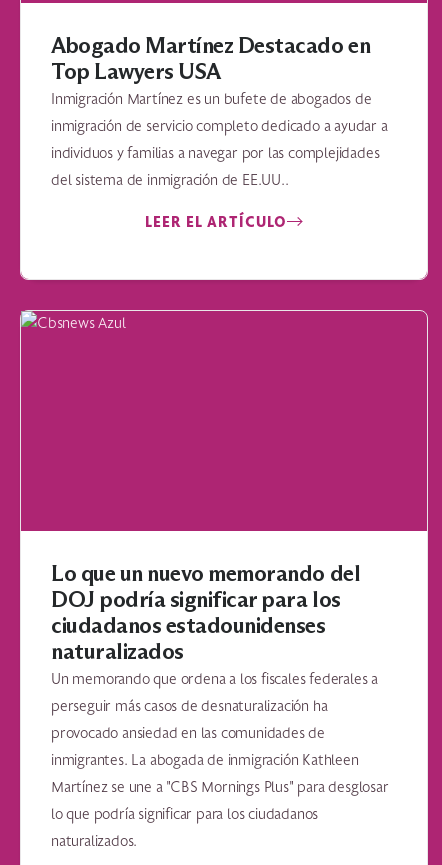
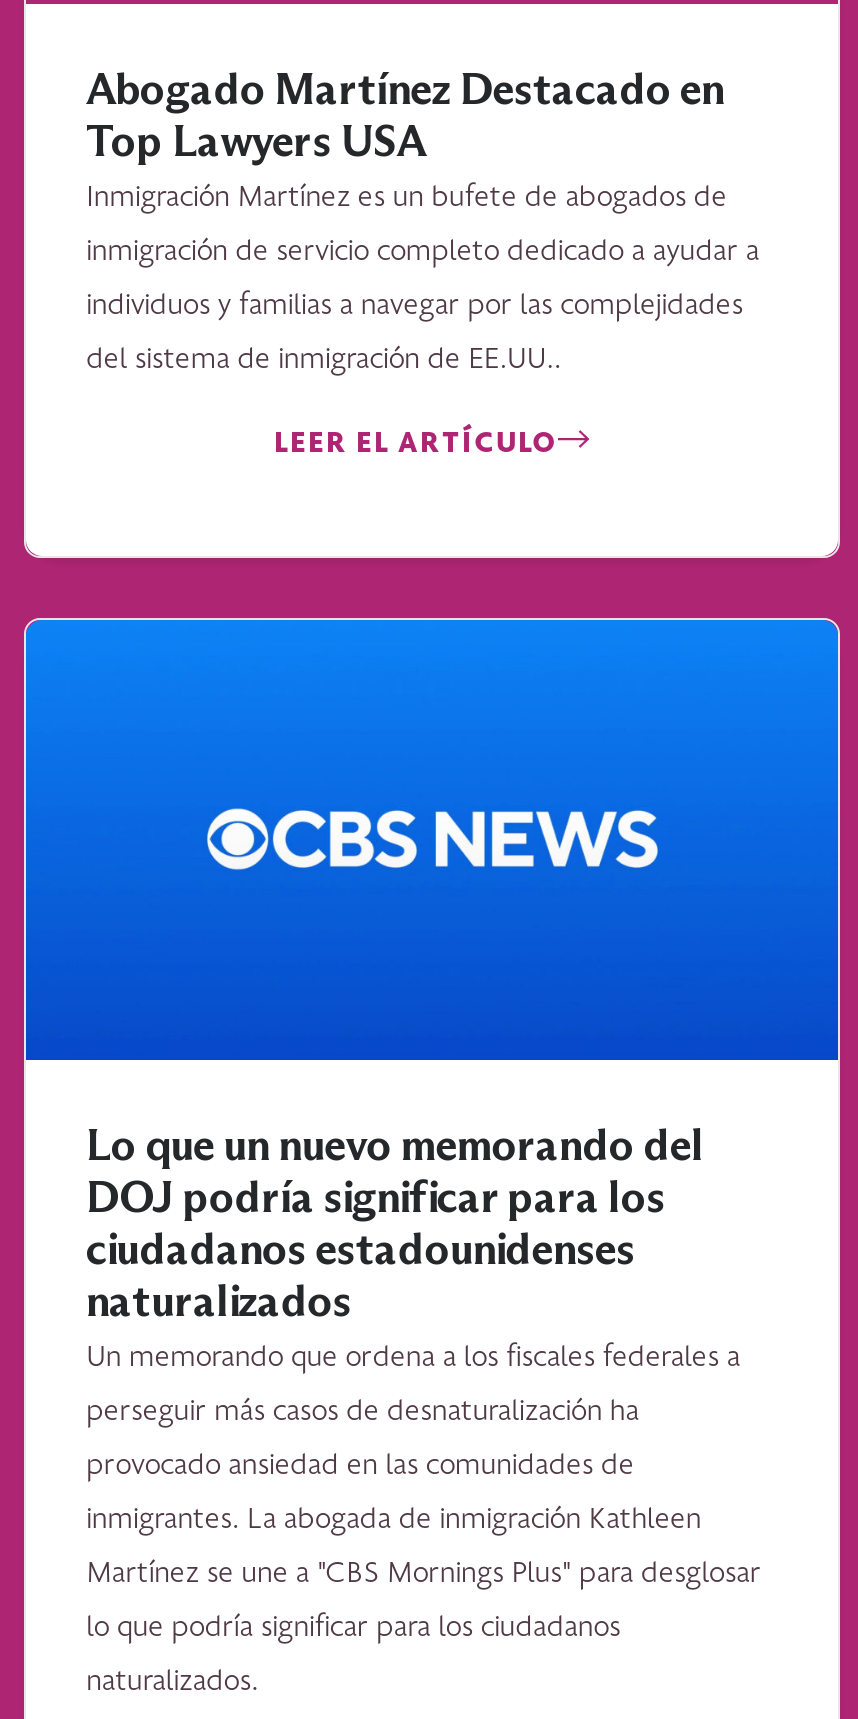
none -> [24,617,840,1063] [image]

